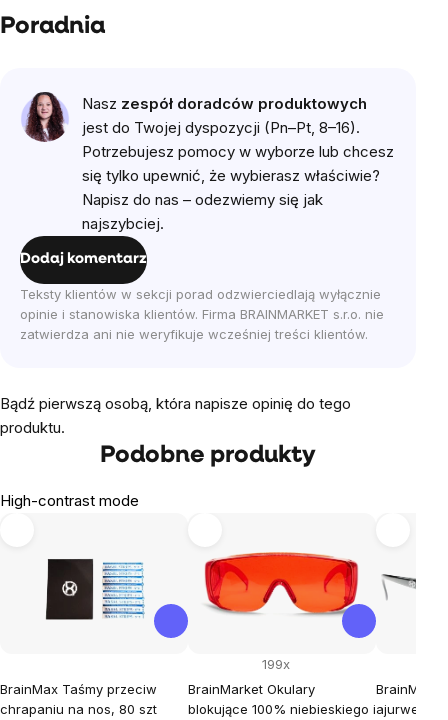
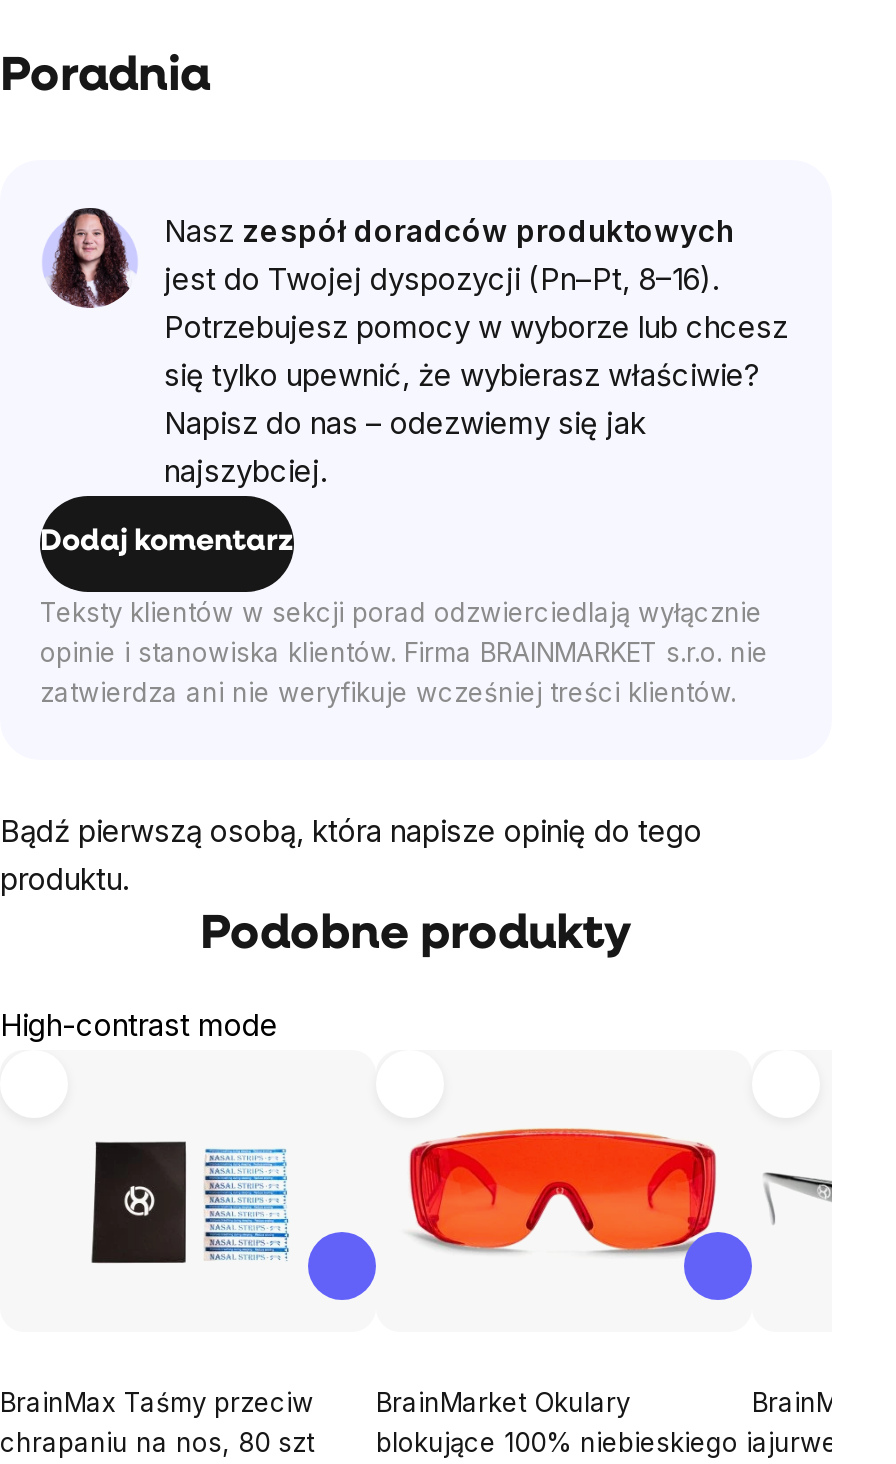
[262,656,290,672] 199x -> none

